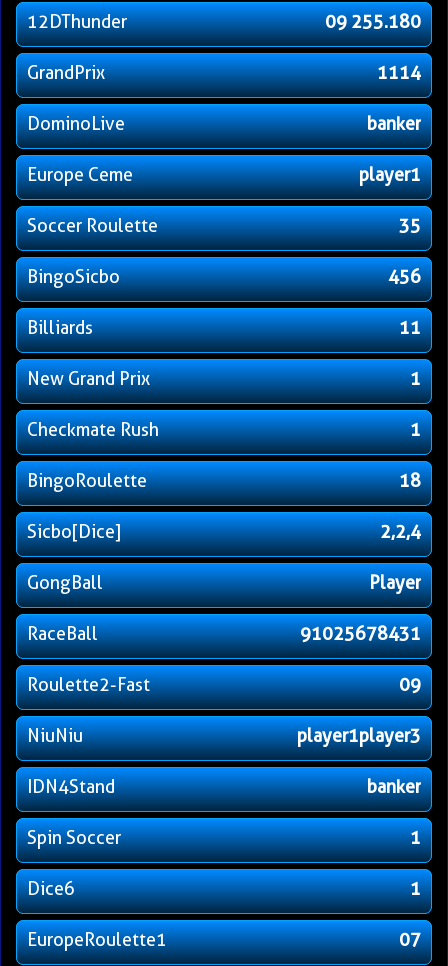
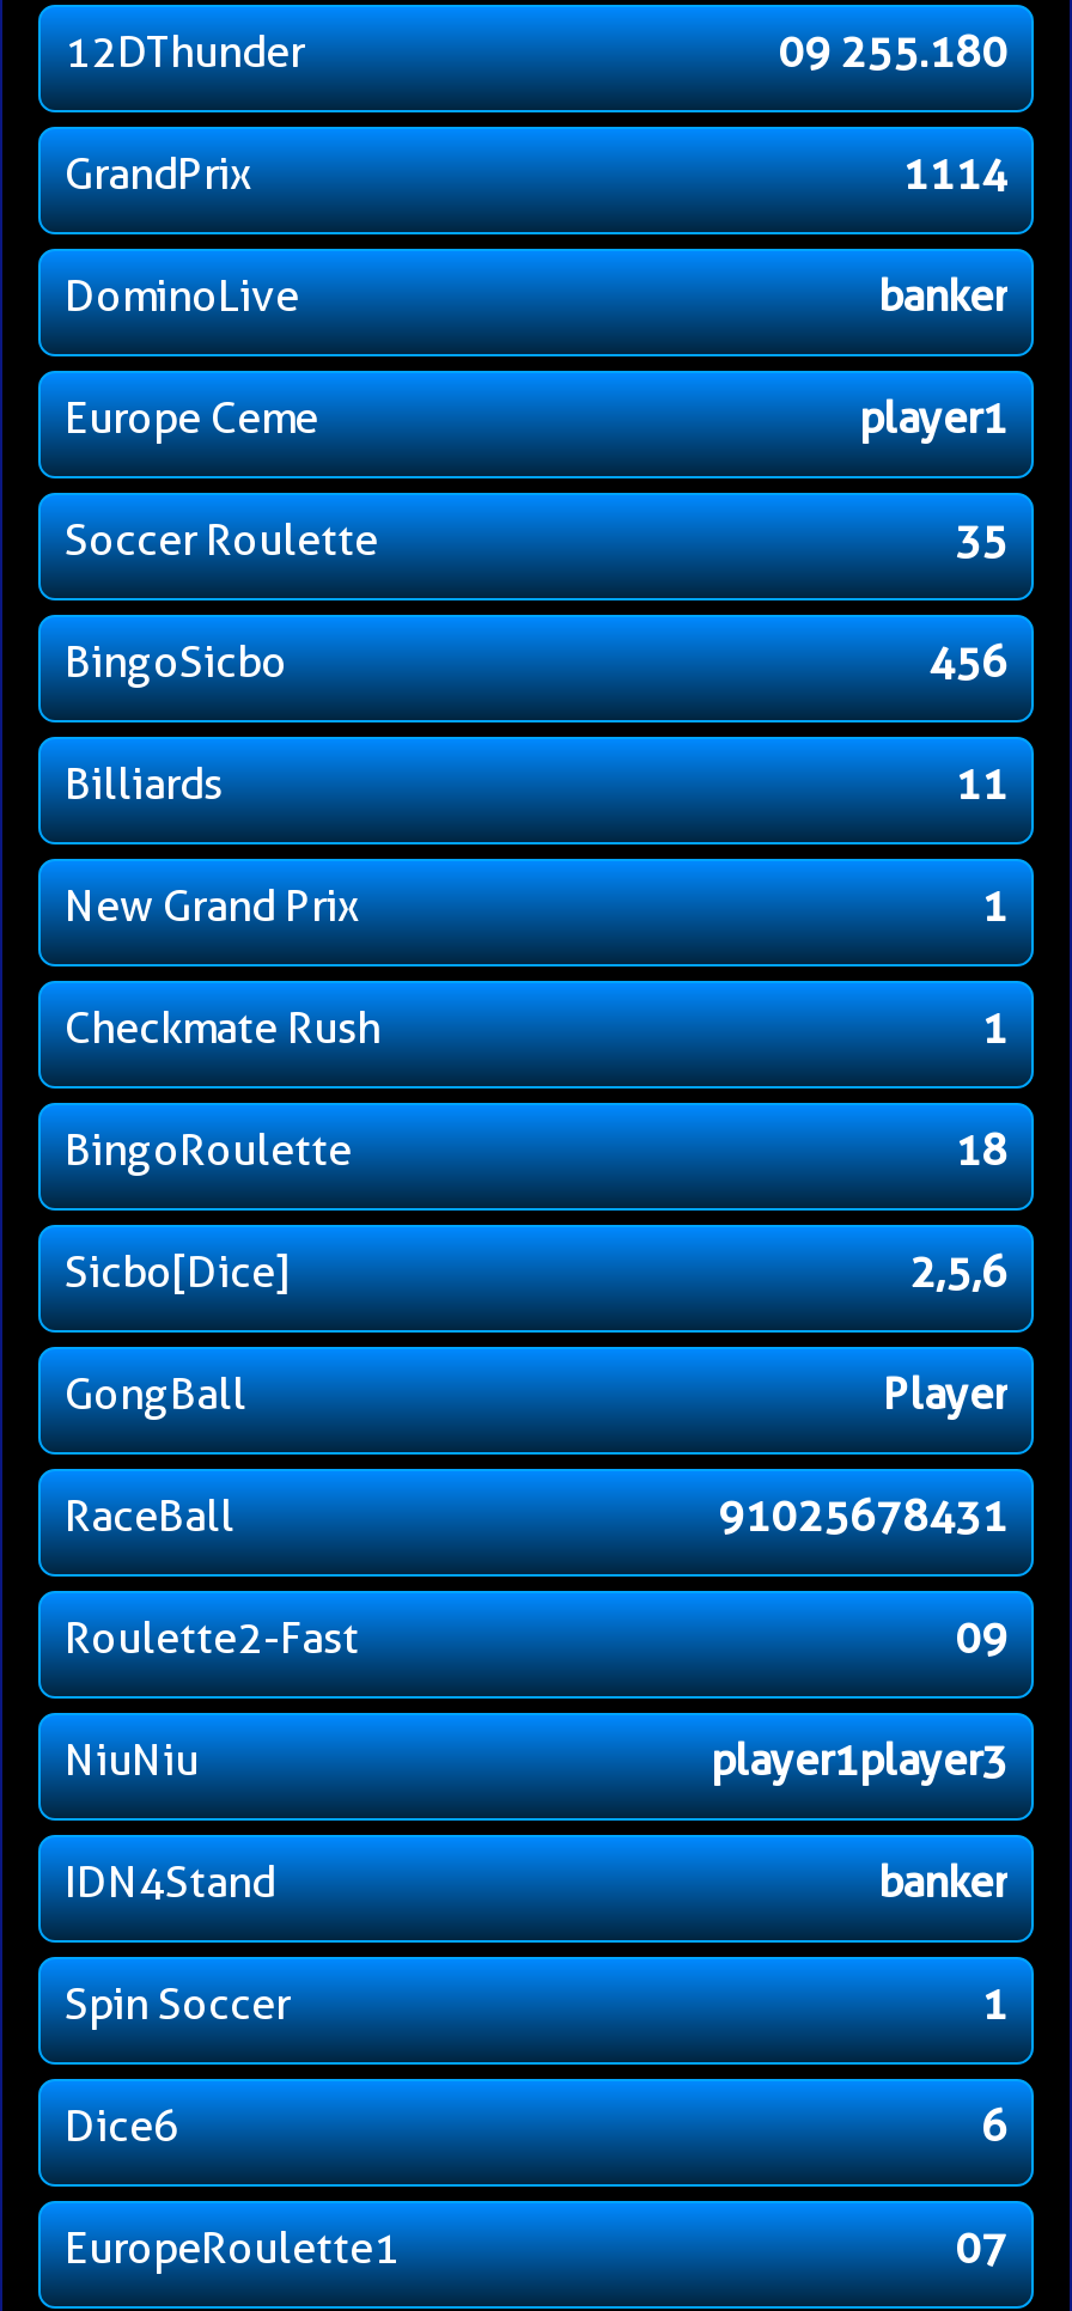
[380,521,421,542] 2,2,4 -> [909,1247,1007,1298] 2,5,6
[410,878,421,899] 1 -> [981,2101,1007,2152] 6

